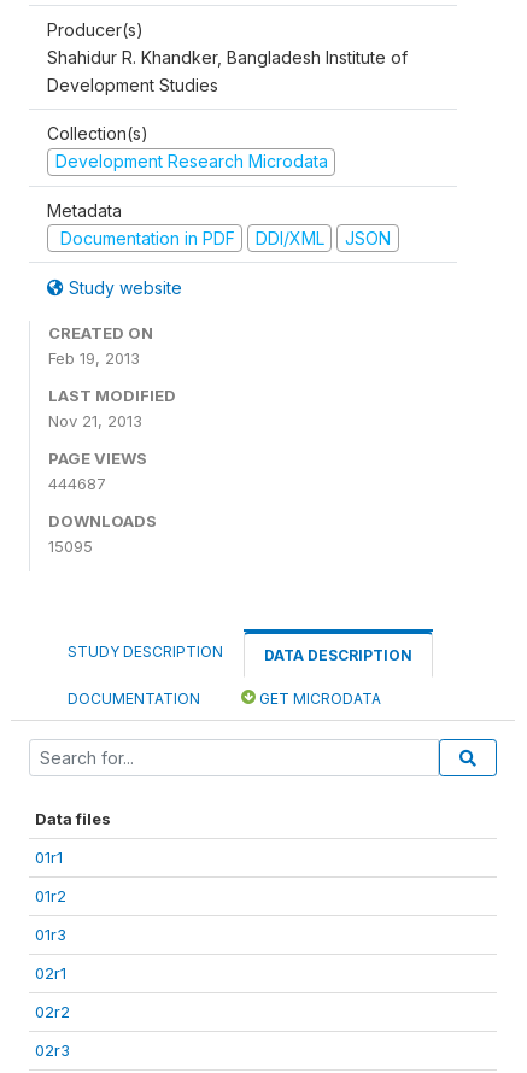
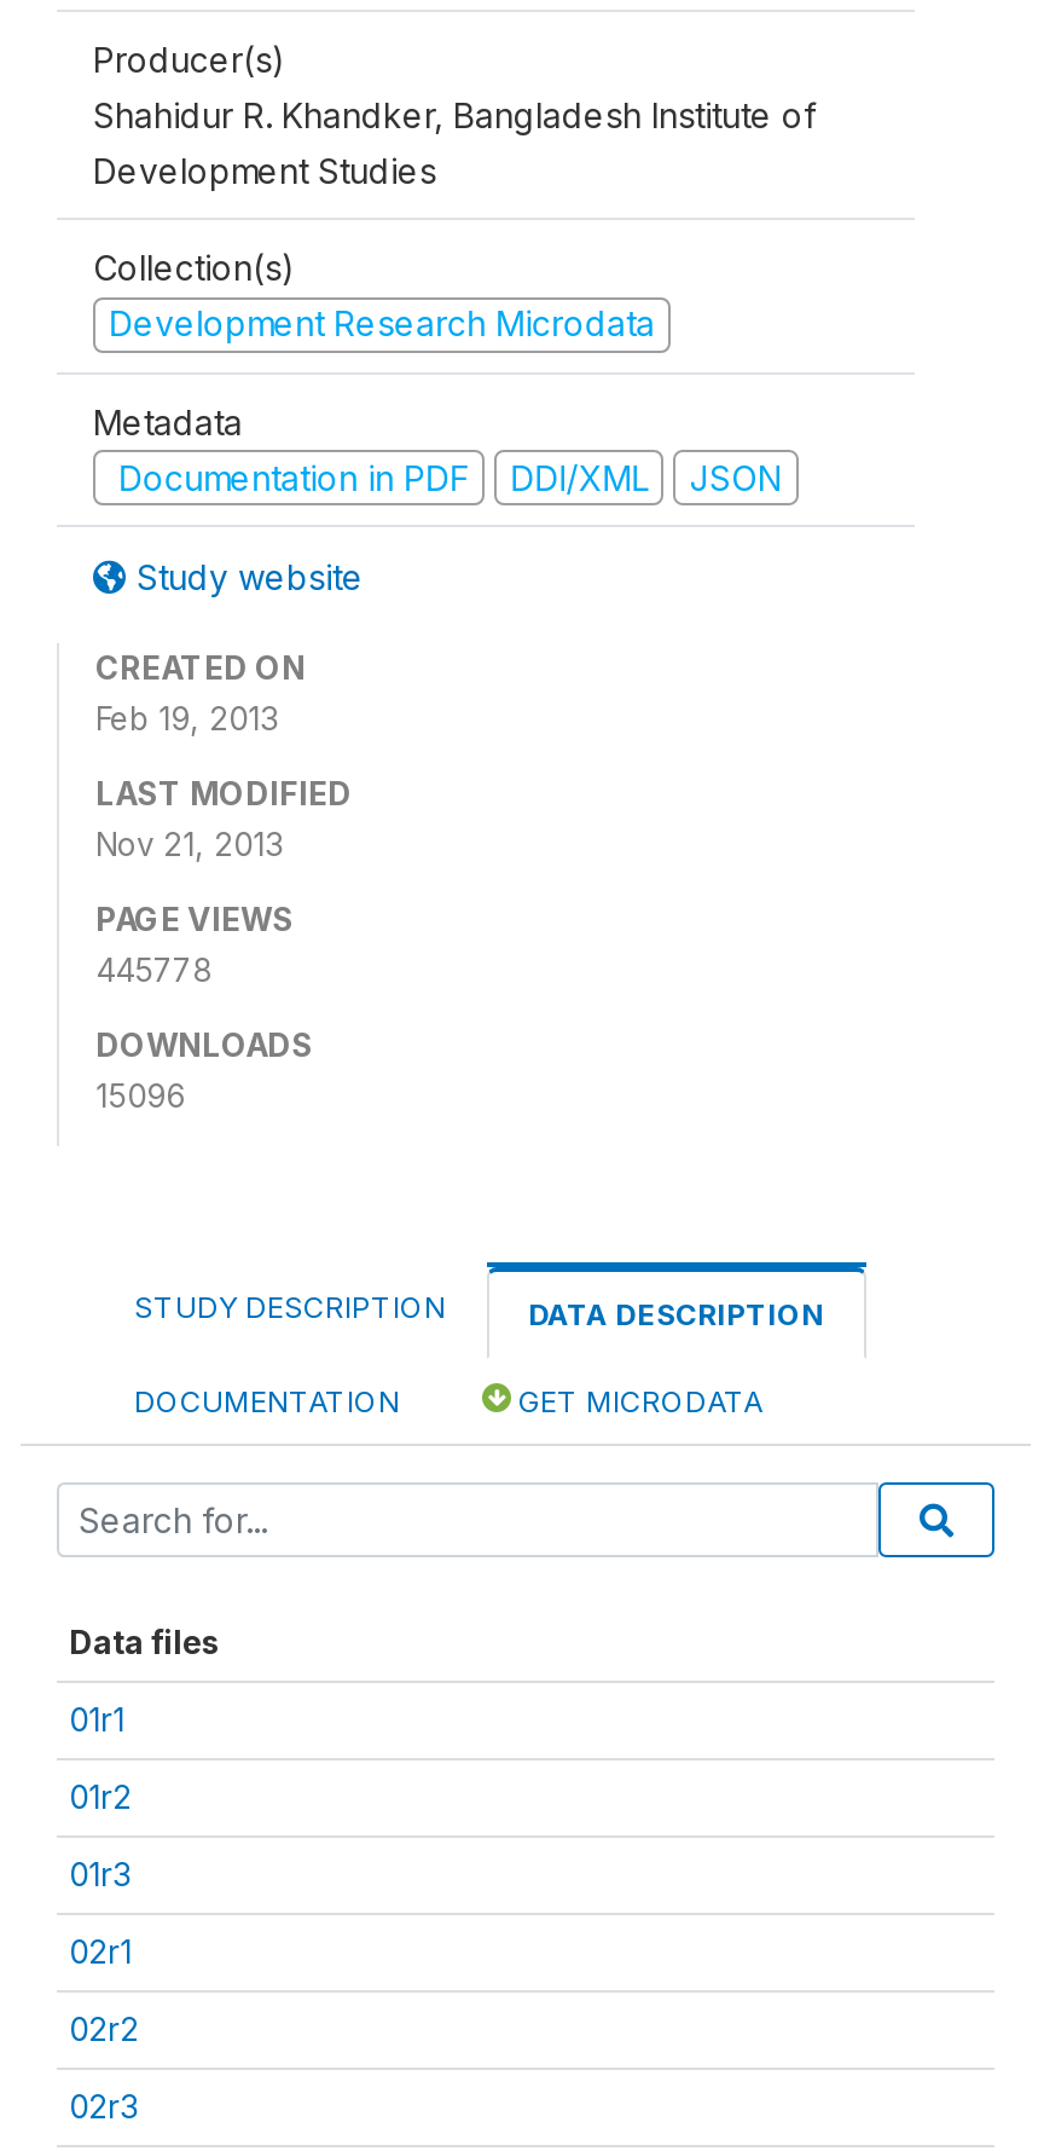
[48,474,106,493] 444687 -> [95,950,211,989] 445778
[48,536,93,556] 15095 -> [95,1076,185,1115] 15096

